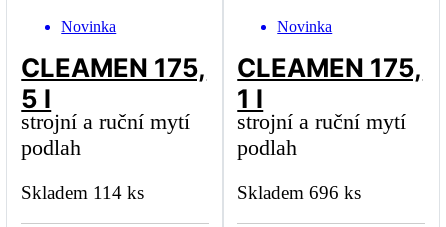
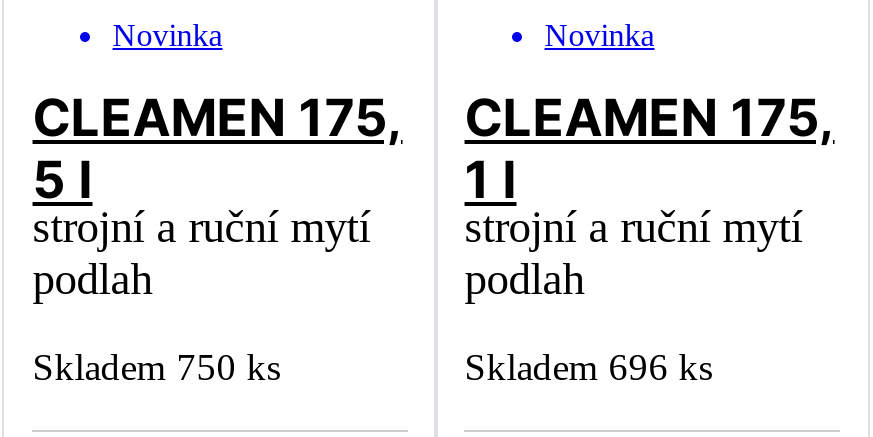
[21,182,144,203] Skladem 114 ks -> [33,347,281,389] Skladem 750 ks

